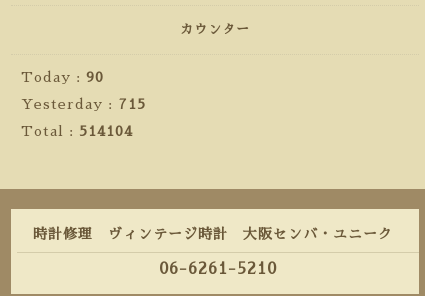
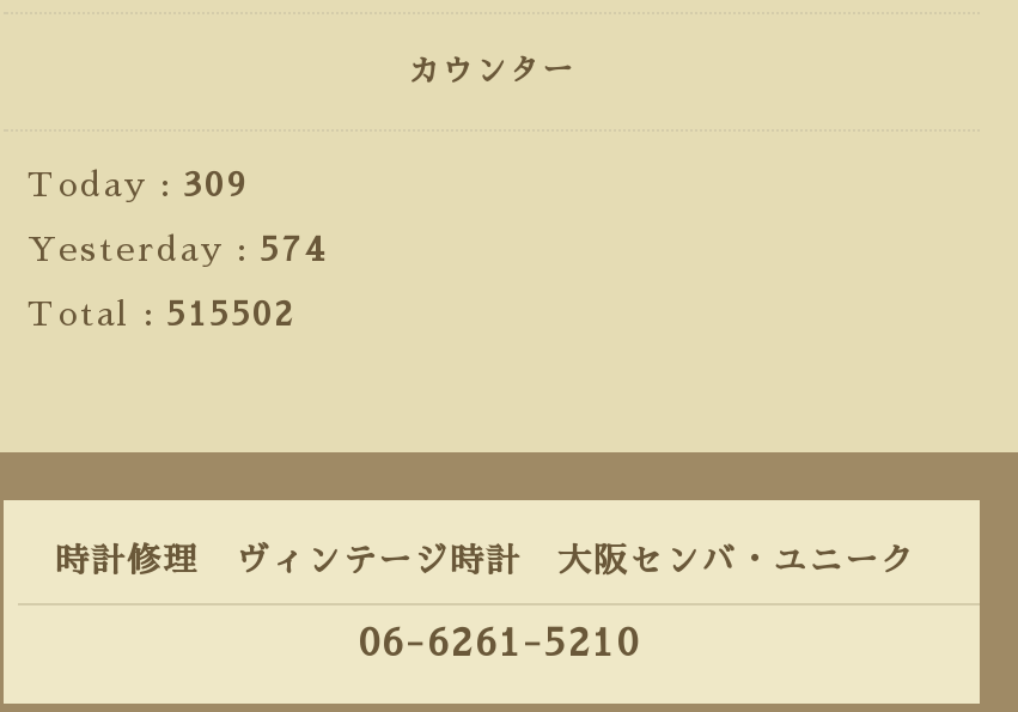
[21,70,104,84] Today : 90 -> [28,167,248,201] Today : 309
[21,97,146,111] Yesterday : 715 -> [28,232,327,265] Yesterday : 574
[21,124,133,138] Total : 514104 -> [28,296,293,330] Total : 515502

